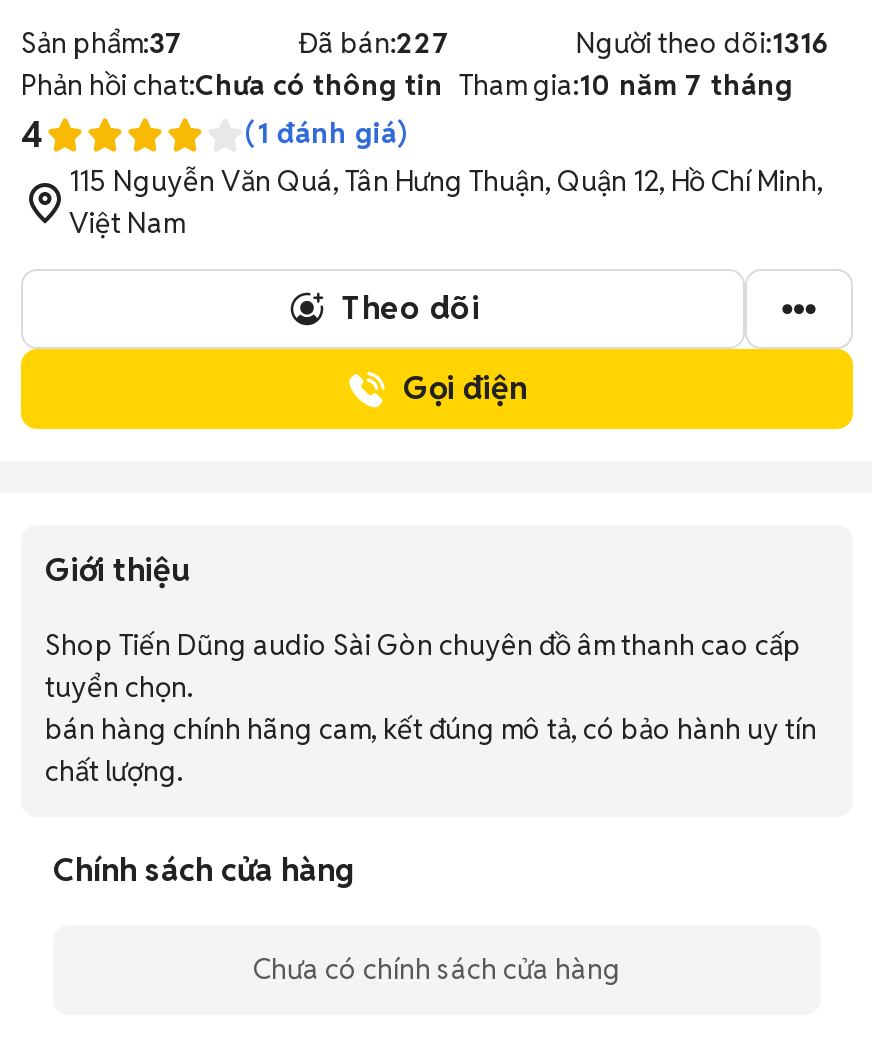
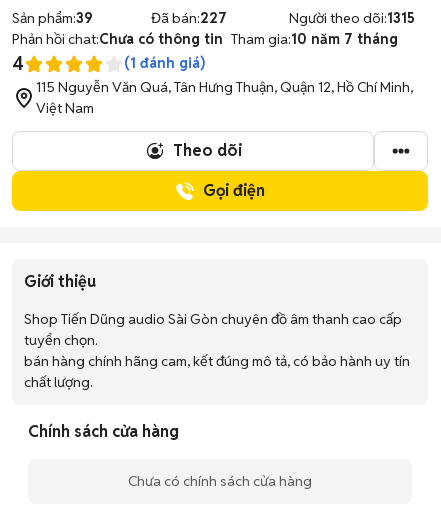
[21,25,183,61] Sản phẩm:37 -> [12,9,93,27] Sản phẩm:39
[576,25,830,61] Người theo dõi:1316 -> [289,9,415,27] Người theo dõi:1315

